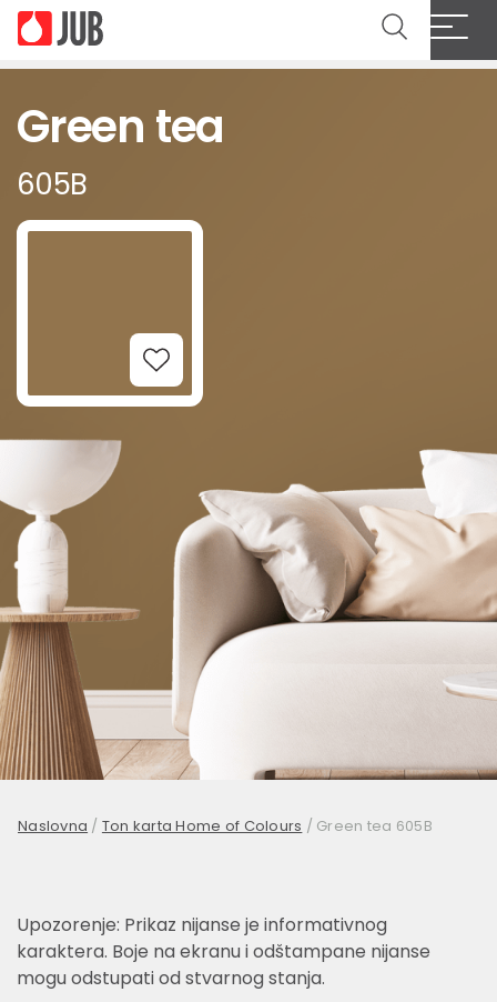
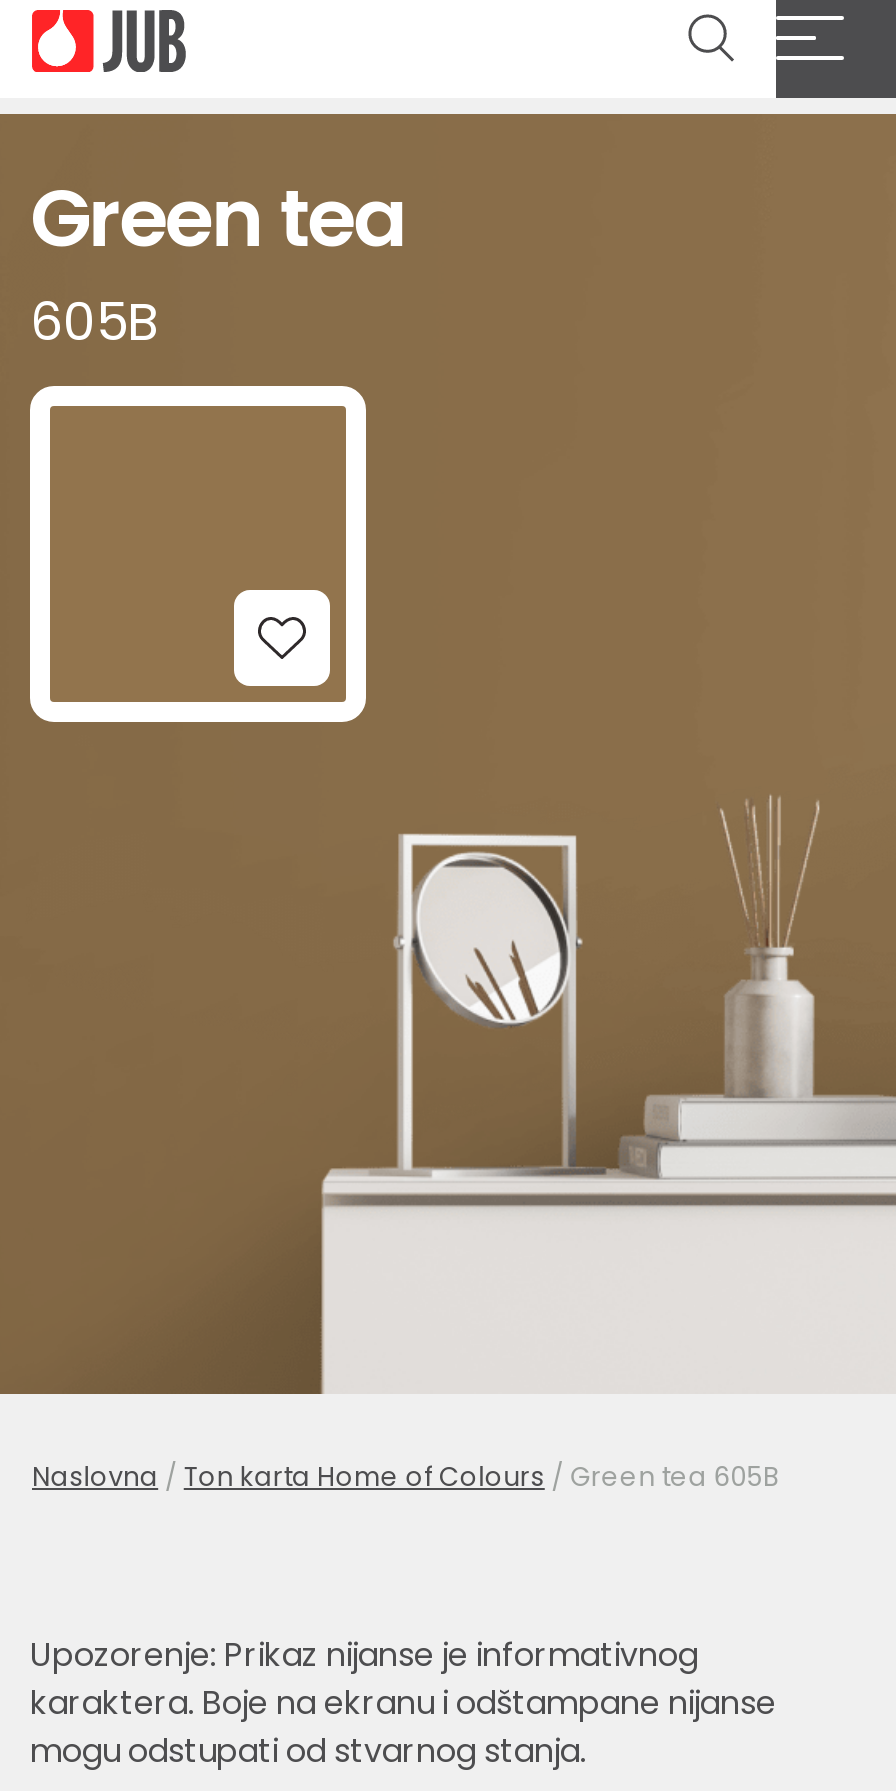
[3,439,494,781] [image] -> [6,782,890,1396] [image]

